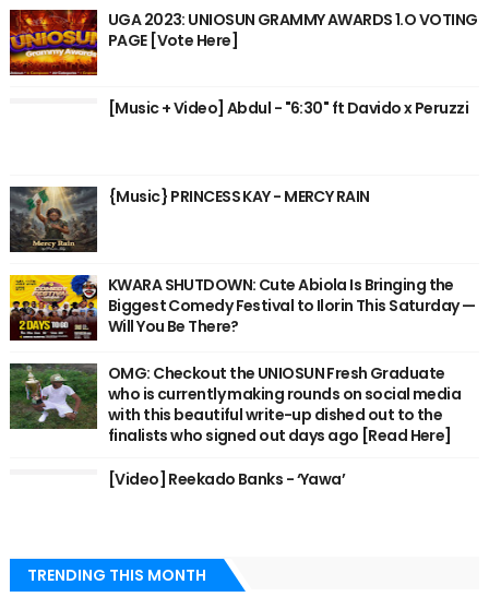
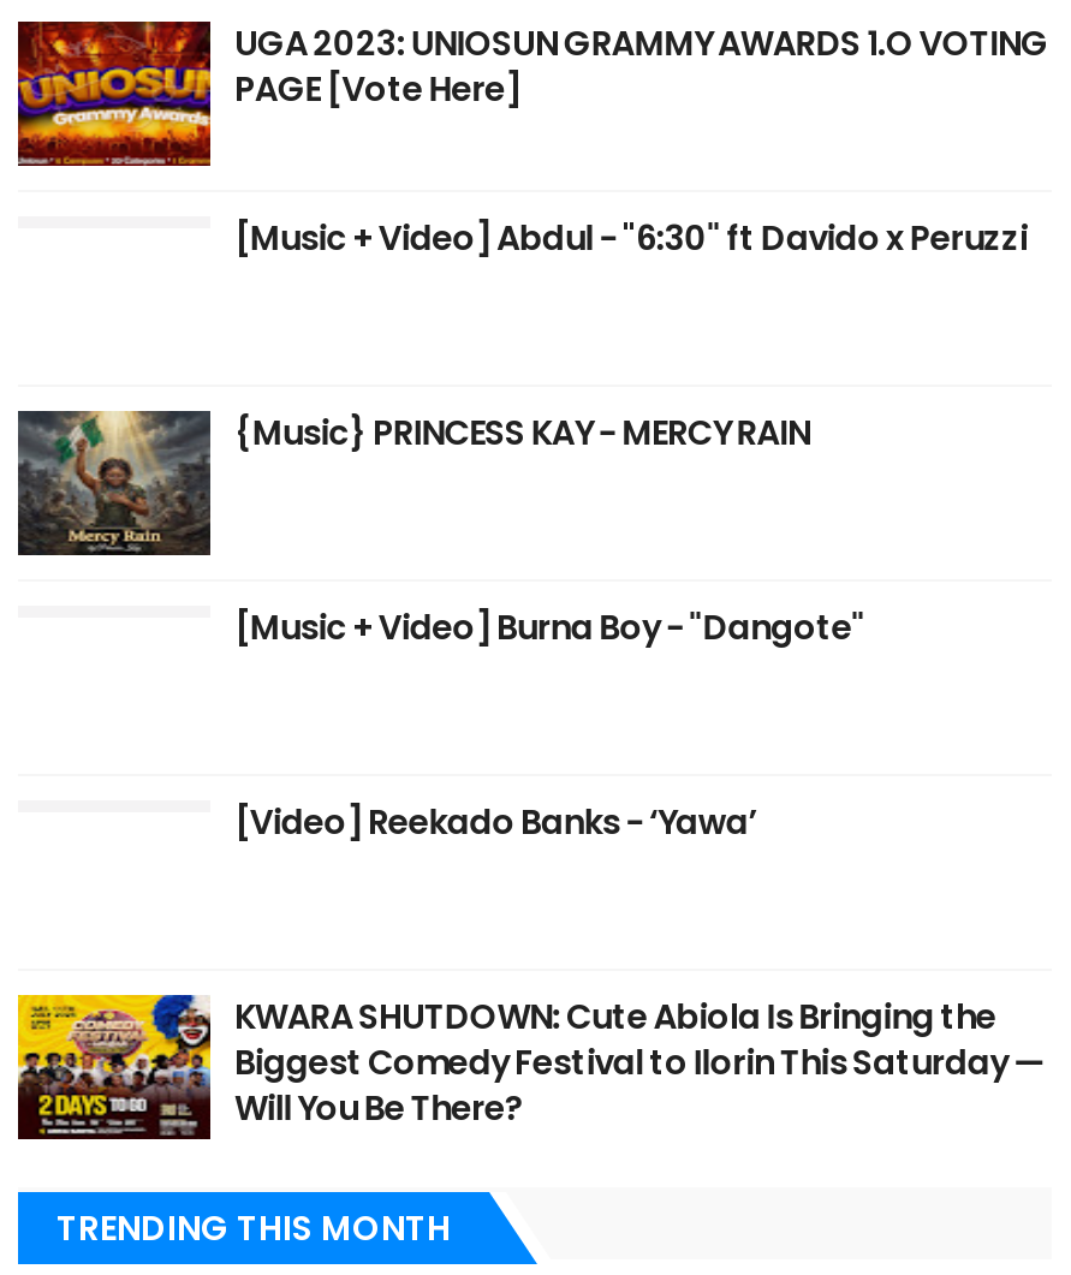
none -> [234,603,865,651] [Music + Video] Burna Boy - "Dangote"
moved [9,273,475,342] -> [16,990,1043,1142]: [image] | KWARA SHUTDOWN: Cute Abiola Is Bringing the | Biggest Comedy Festival to Ilorin This Saturday — | Will You Be There?
[9,362,461,446] [image] | OMG: Checkout the UNIOSUN Fresh Graduate | who is currently making rounds on social media | with this beautiful write-up dished out to the | finalists who signed out days ago [Read Here] -> none
moved [108,468,345,490] -> [234,798,757,846]: [Video] Reekado Banks - ‘Yawa’

